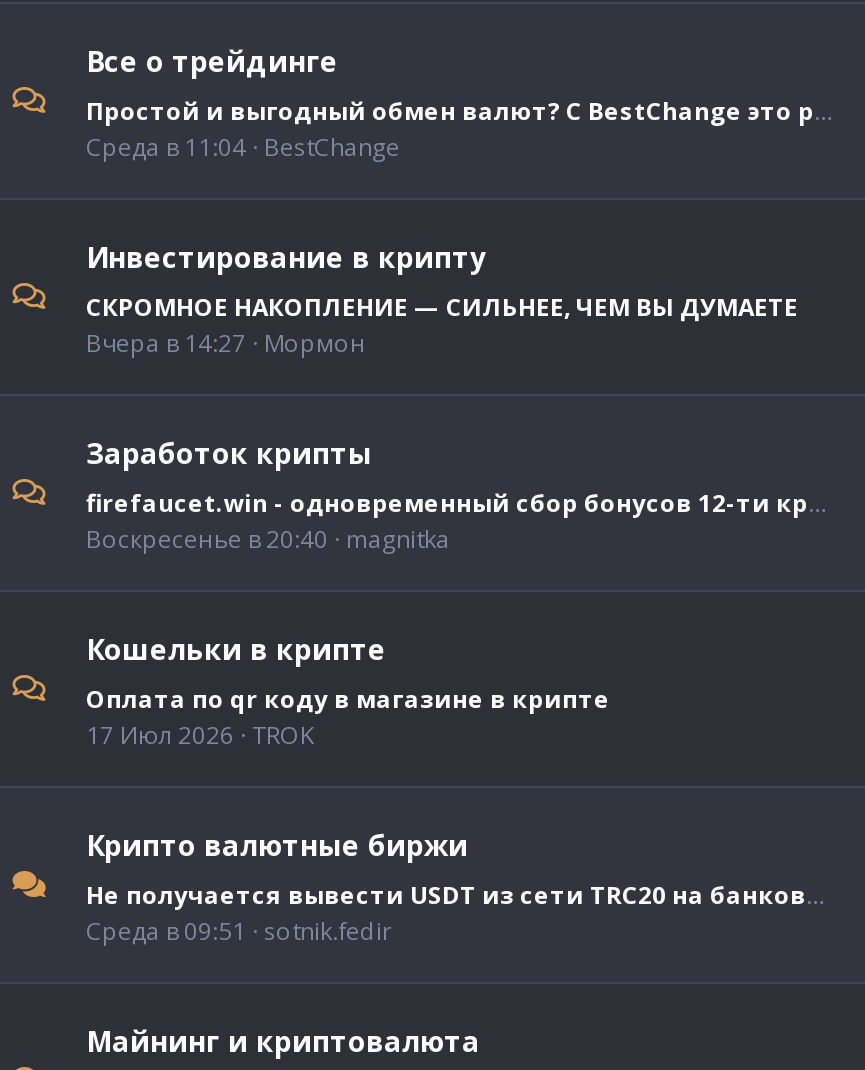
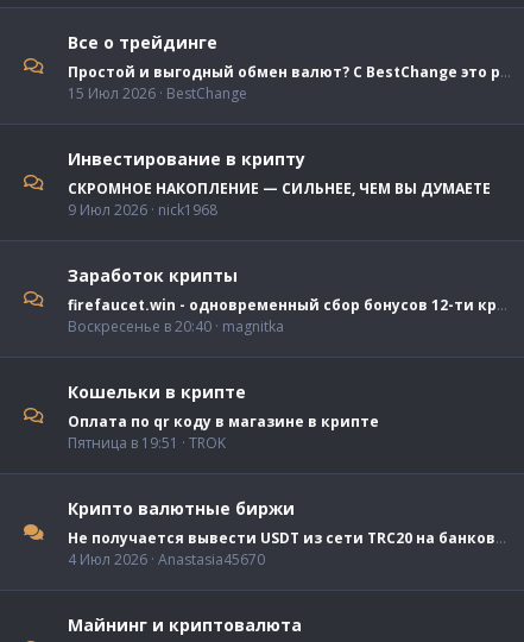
[86,130,400,164] Среда в 11:04 BestChange -> [68,83,247,103] 15 Июл 2026 BestChange
[86,326,366,360] Вчера в 14:27 Мормон -> [68,199,217,220] 9 Июл 2026 nick1968
[86,718,314,752] 17 Июл 2026 TROK -> [68,433,226,453] Пятница в 19:51 TROK
[86,914,392,948] Среда в 09:51 sotnik.fedir -> [68,549,265,569] 4 Июл 2026 Anastasia45670

